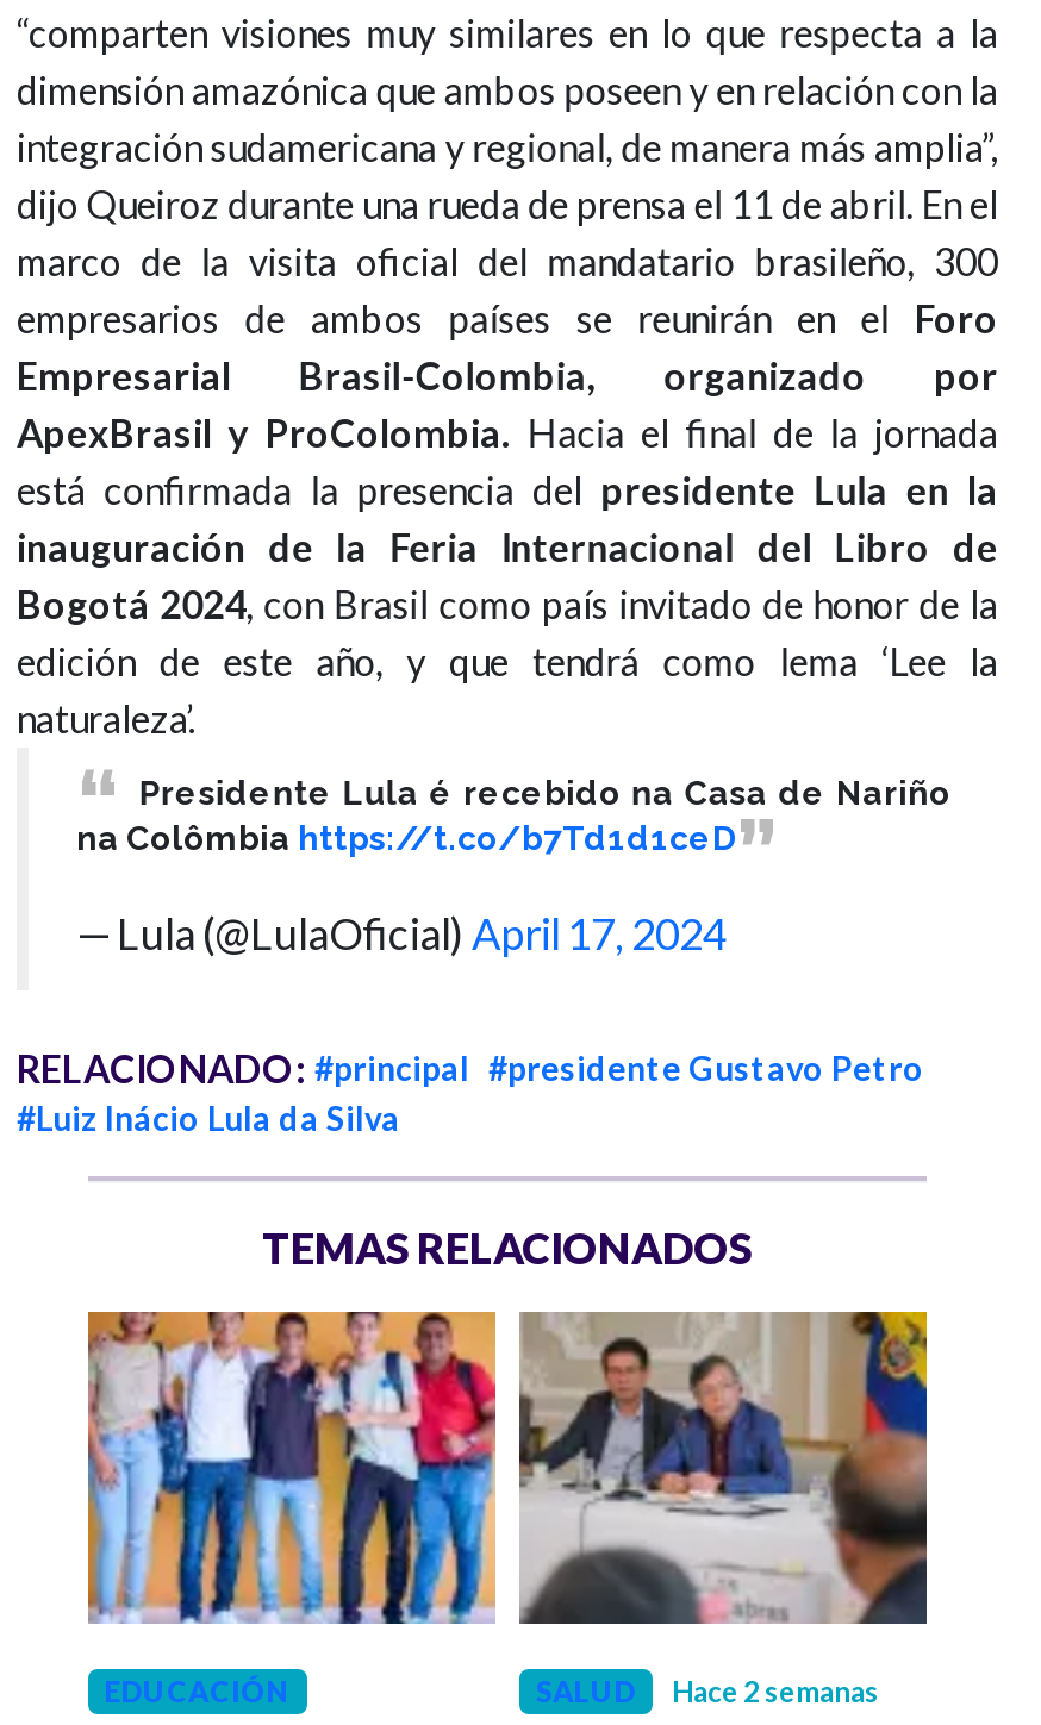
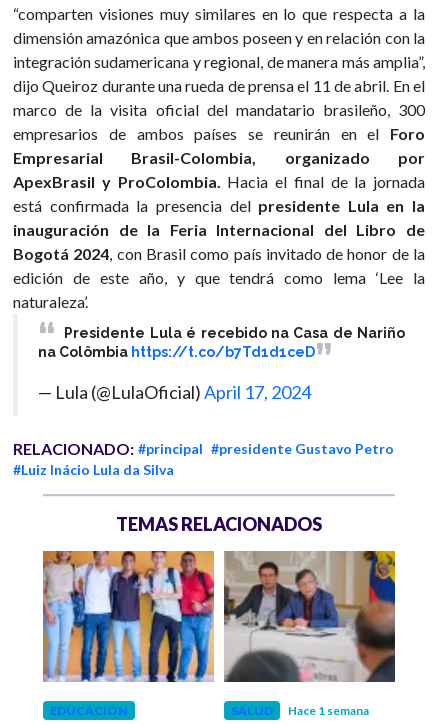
[672,1675,879,1711] Hace 2 semanas -> [288,703,369,718] Hace 1 semana

